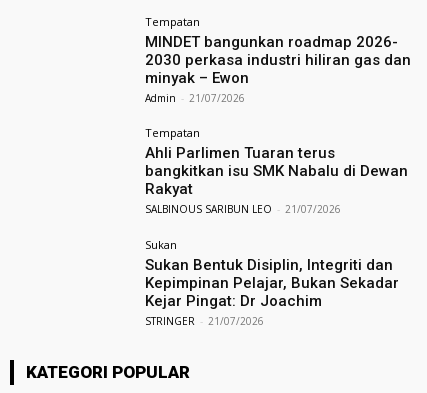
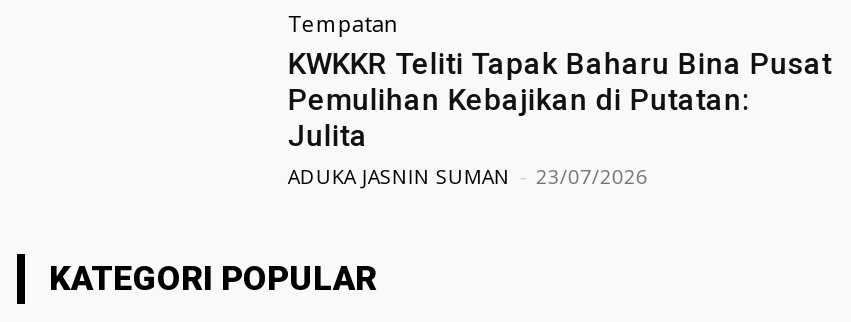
[145,33,411,328] MINDET bangunkan roadmap 2026- | 2030 perkasa industri hiliran gas dan | minyak – Ewon | Admin - 21/07/2026 | Tempatan | Ahli Parlimen Tuaran terus | bangkitkan isu SMK Nabalu di Dewan | Rakyat | SALBINOUS SARIBUN LEO - 21/07/2026 | Sukan | Sukan Bentuk Disiplin, Integriti dan | Kepimpinan Pelajar, Bukan Sekadar | Kejar Pingat: Dr Joachim | STRINGER - 21/07/2026 -> [288,46,832,190] KWKKR Teliti Tapak Baharu Bina Pusat | Pemulihan Kebajikan di Putatan: | Julita | ADUKA JASNIN SUMAN - 23/07/2026

